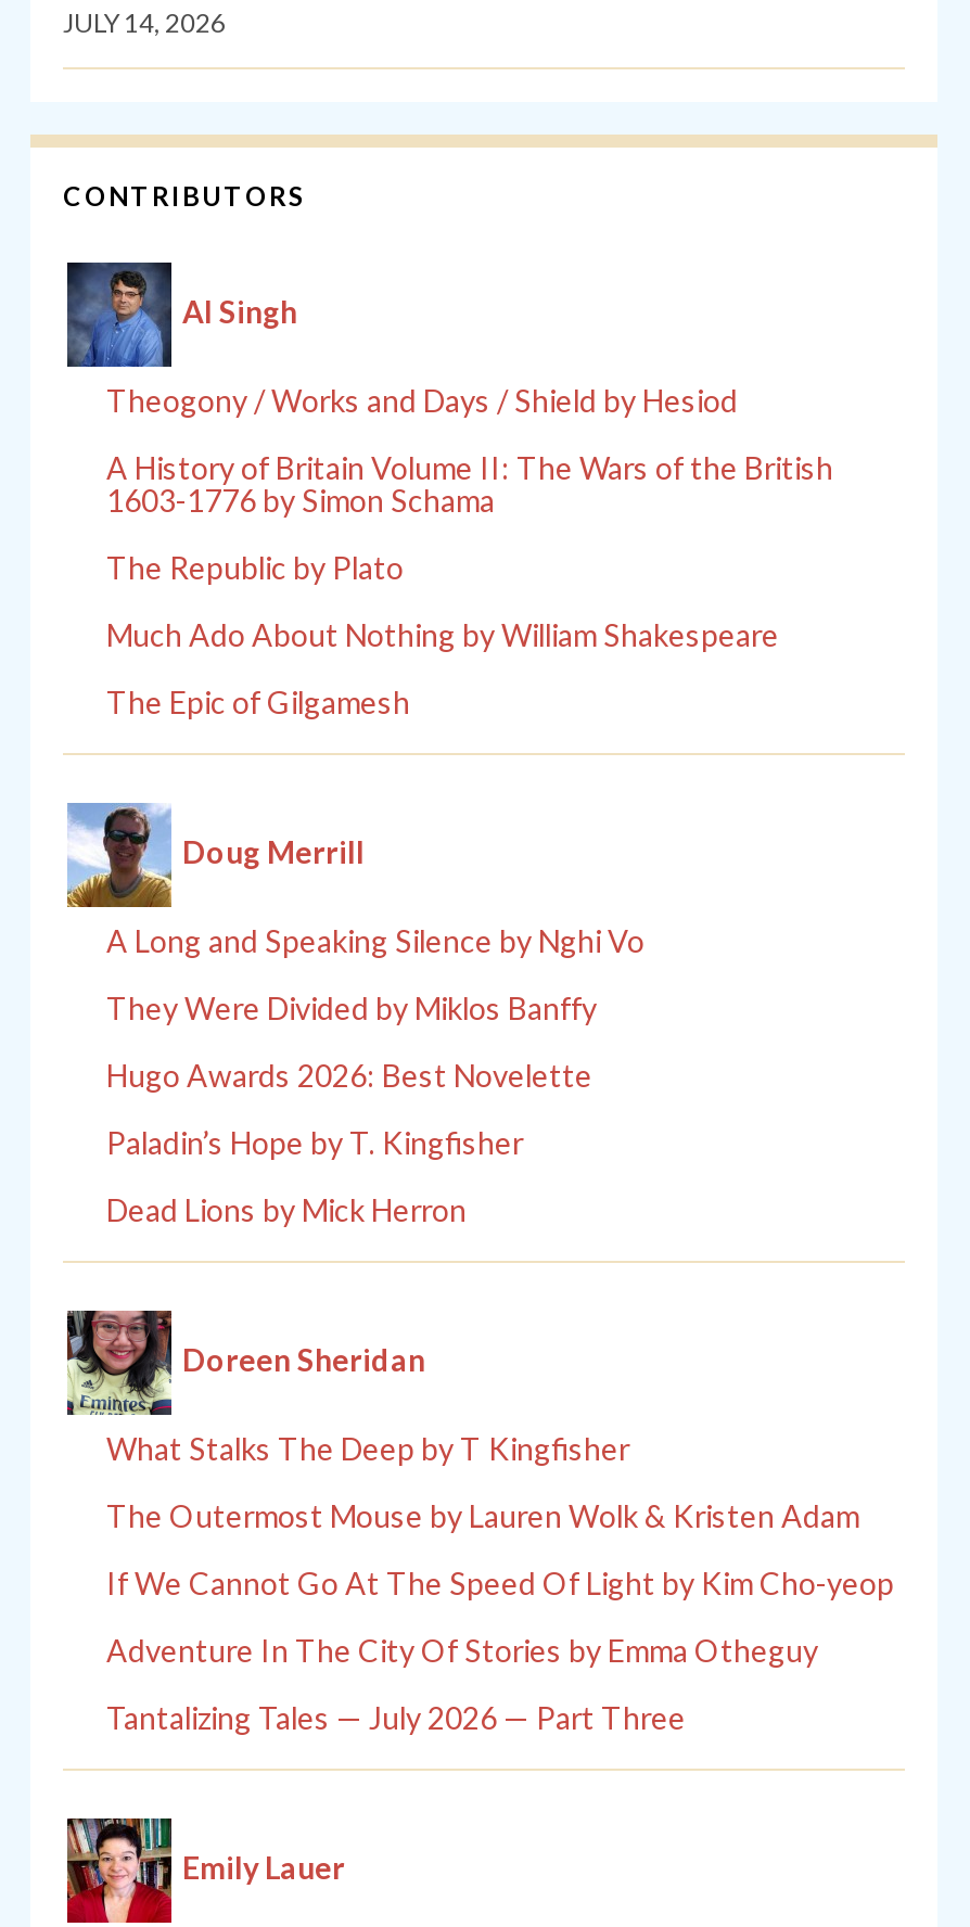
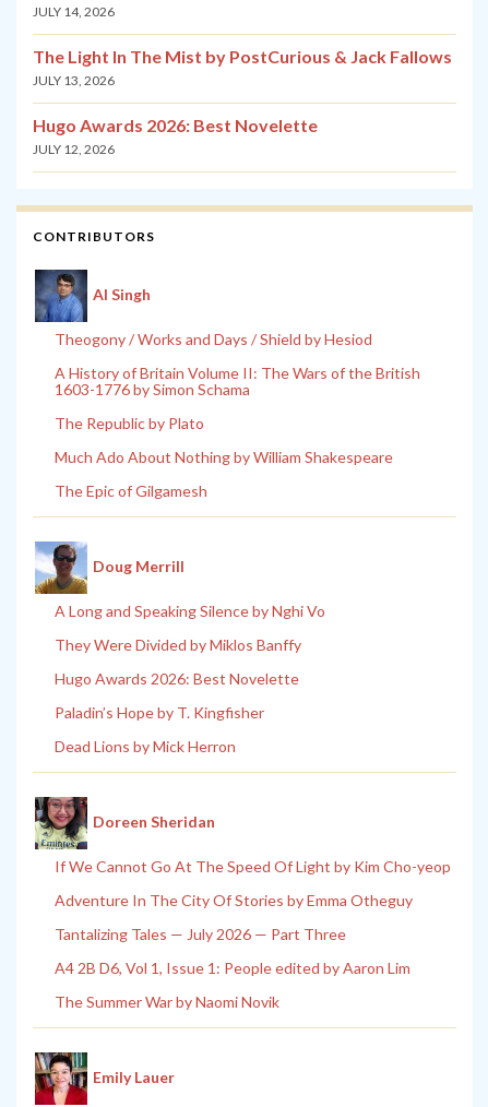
none -> [33,46,452,157] The Light In The Mist by PostCurious & Jack Fallows | JULY 13, 2026 | Hugo Awards 2026: Best Novelette | JULY 12, 2026
[106,1430,859,1534] What Stalks The Deep by T Kingfisher | The Outermost Mouse by Lauren Wolk & Kristen Adam -> none
none -> [55,959,410,1011] A4 2B D6, Vol 1, Issue 1: People edited by Aaron Lim | The Summer War by Naomi Novik

